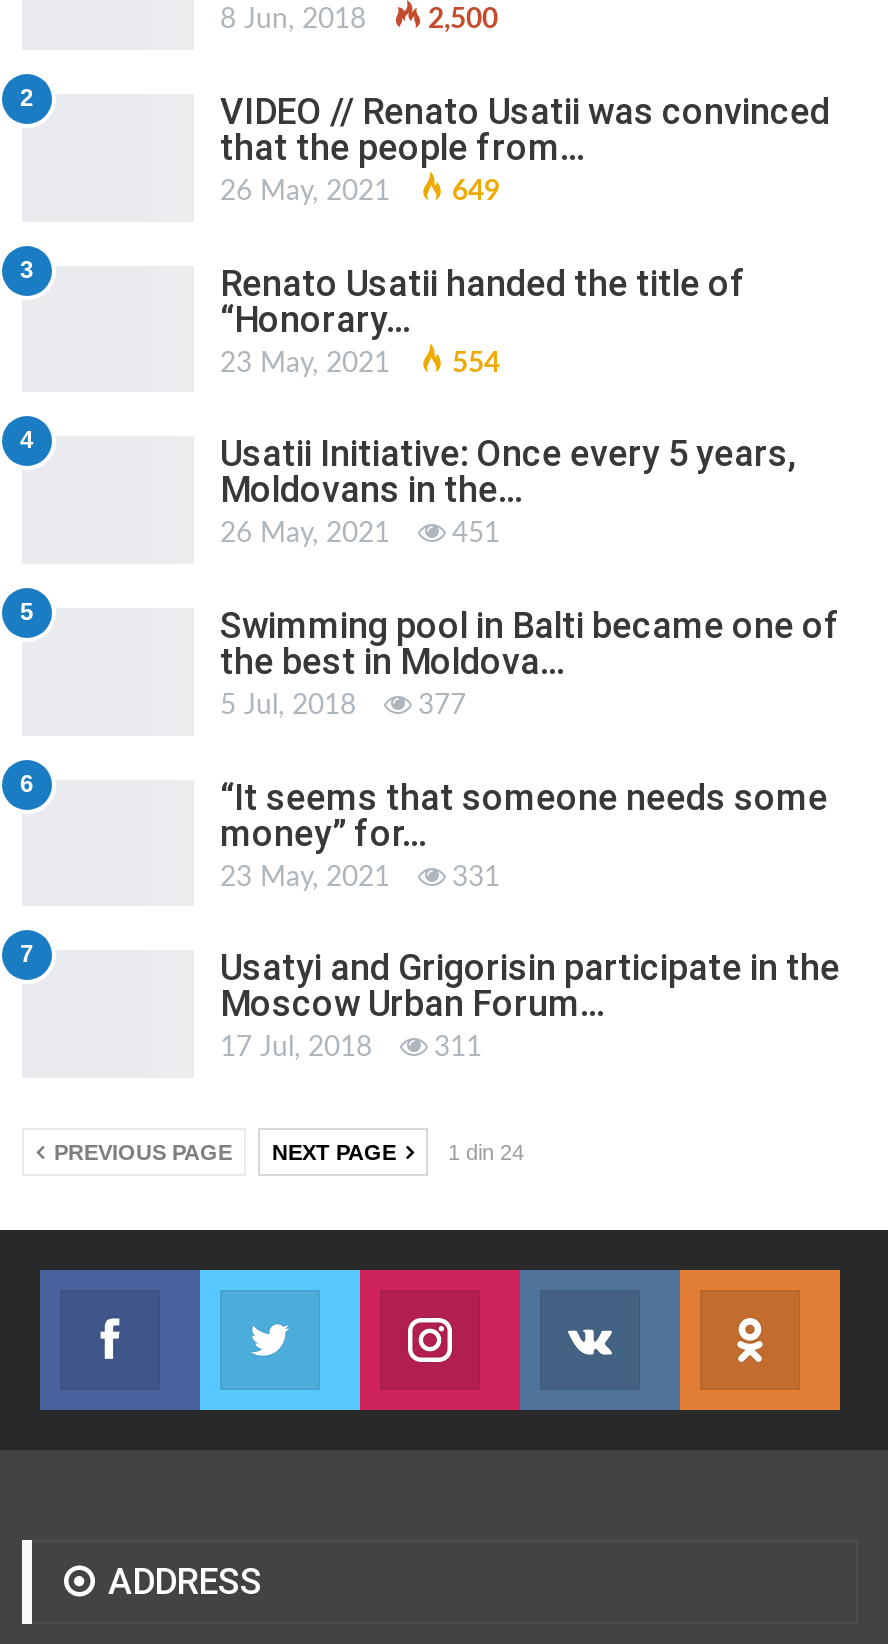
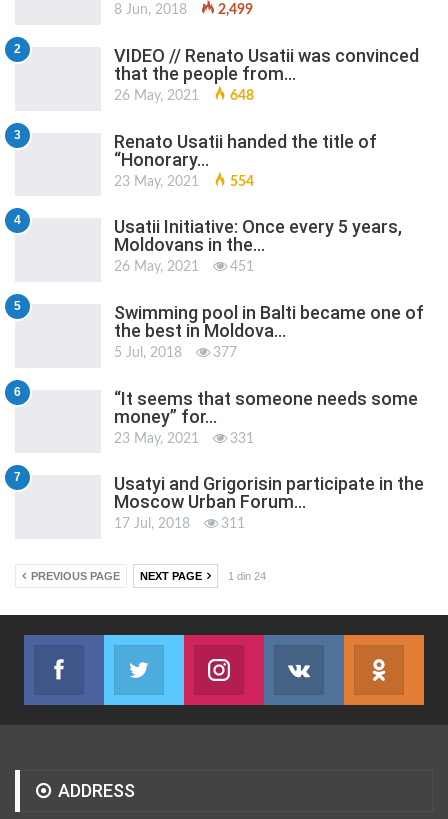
[428,7,498,35] 2,500 -> [218,3,253,17] 2,499
[452,178,500,206] 649 -> [230,89,254,103] 648

